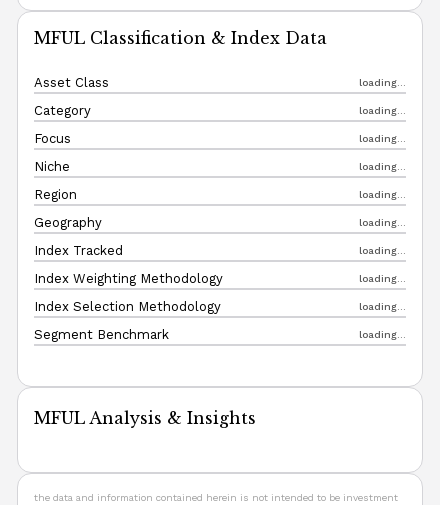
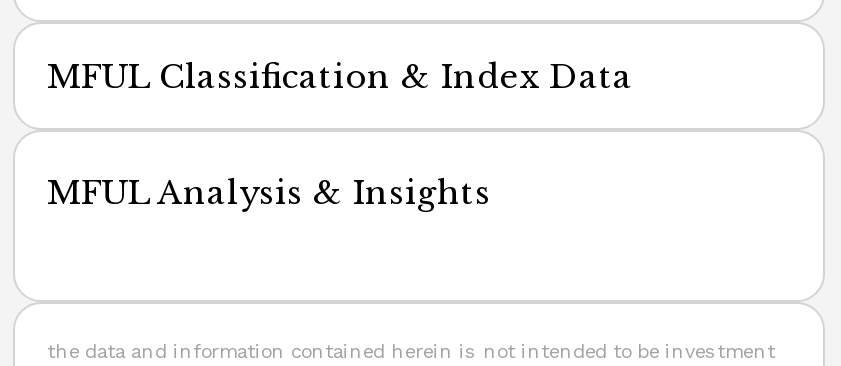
[34,74,406,341] Asset Class | loading... | Category | loading... | Focus | loading... | Niche | loading... | Region | loading... | Geography | loading... | Index Tracked | loading... | Index Weighting Methodology | loading... | Index Selection Methodology | loading... | Segment Benchmark | loading... -> none

